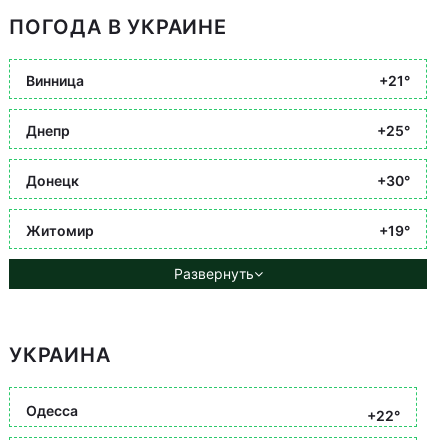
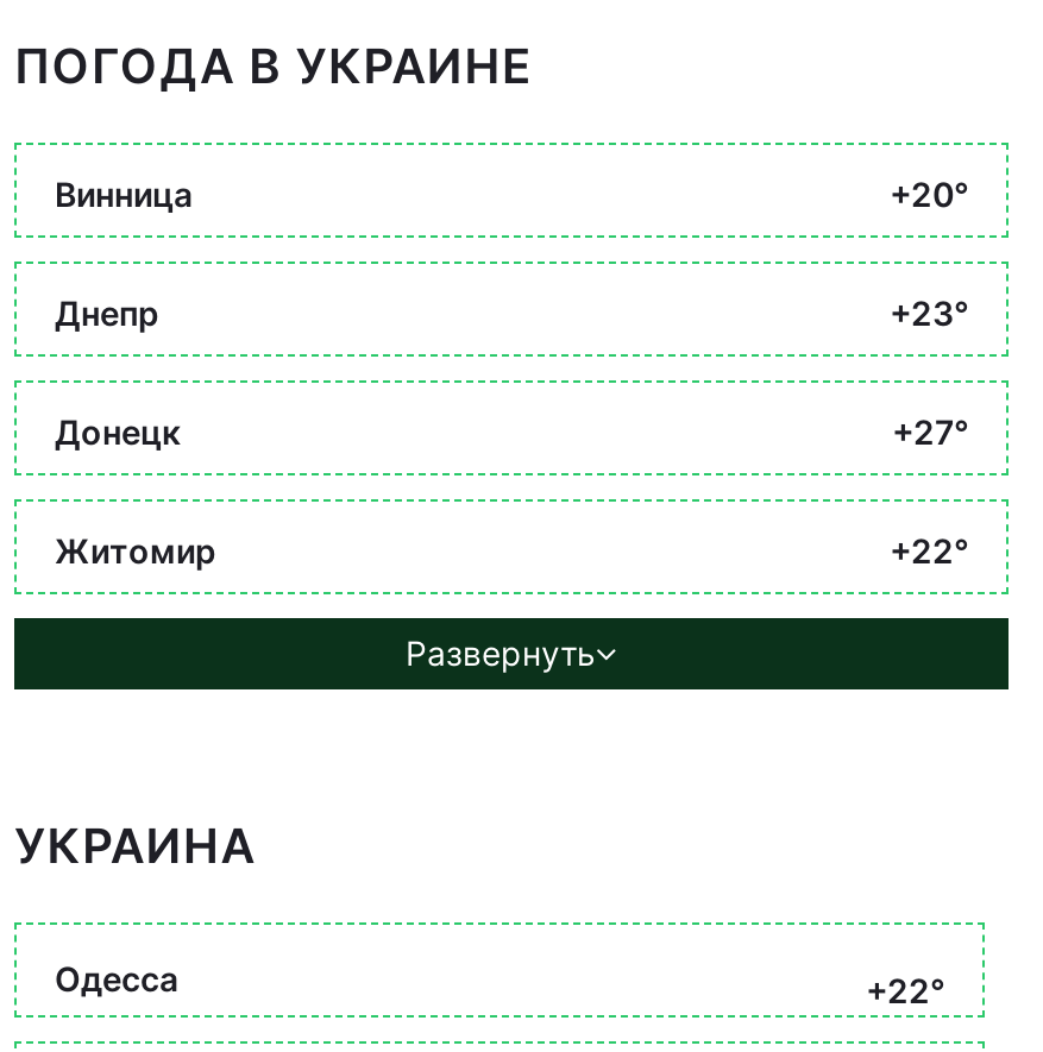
[379,71,410,88] +21° -> [890,172,968,213] +20°
[377,121,410,138] +25° -> [890,291,968,332] +23°
[377,171,410,188] +30° -> [892,410,968,451] +27°
[379,221,410,238] +19° -> [890,529,968,569] +22°

